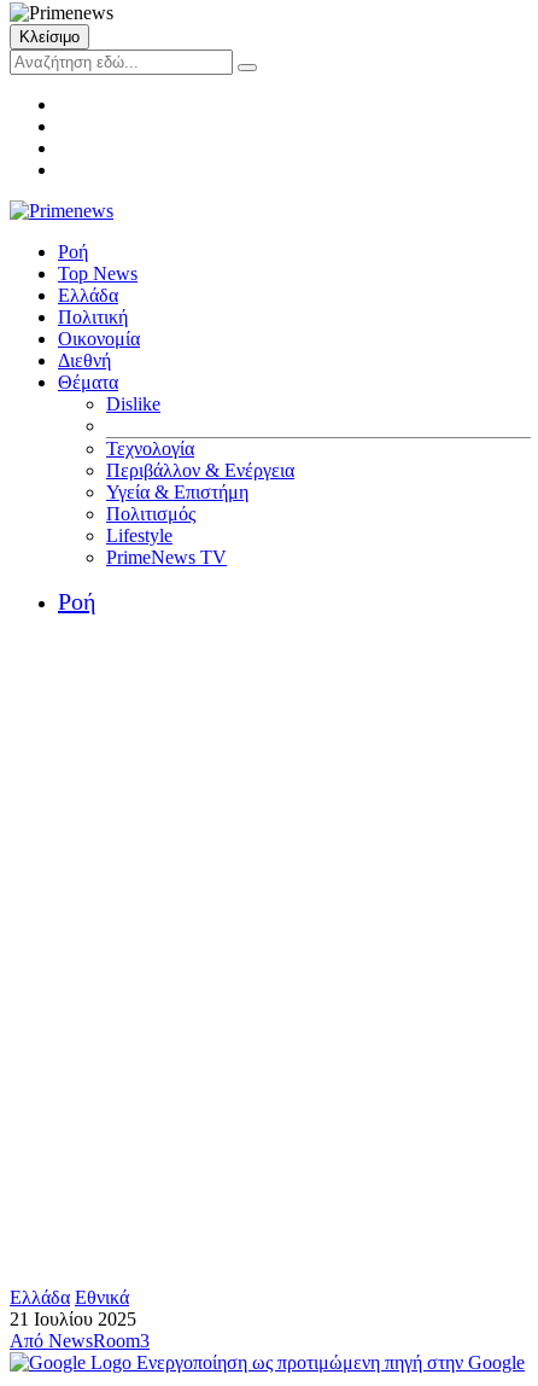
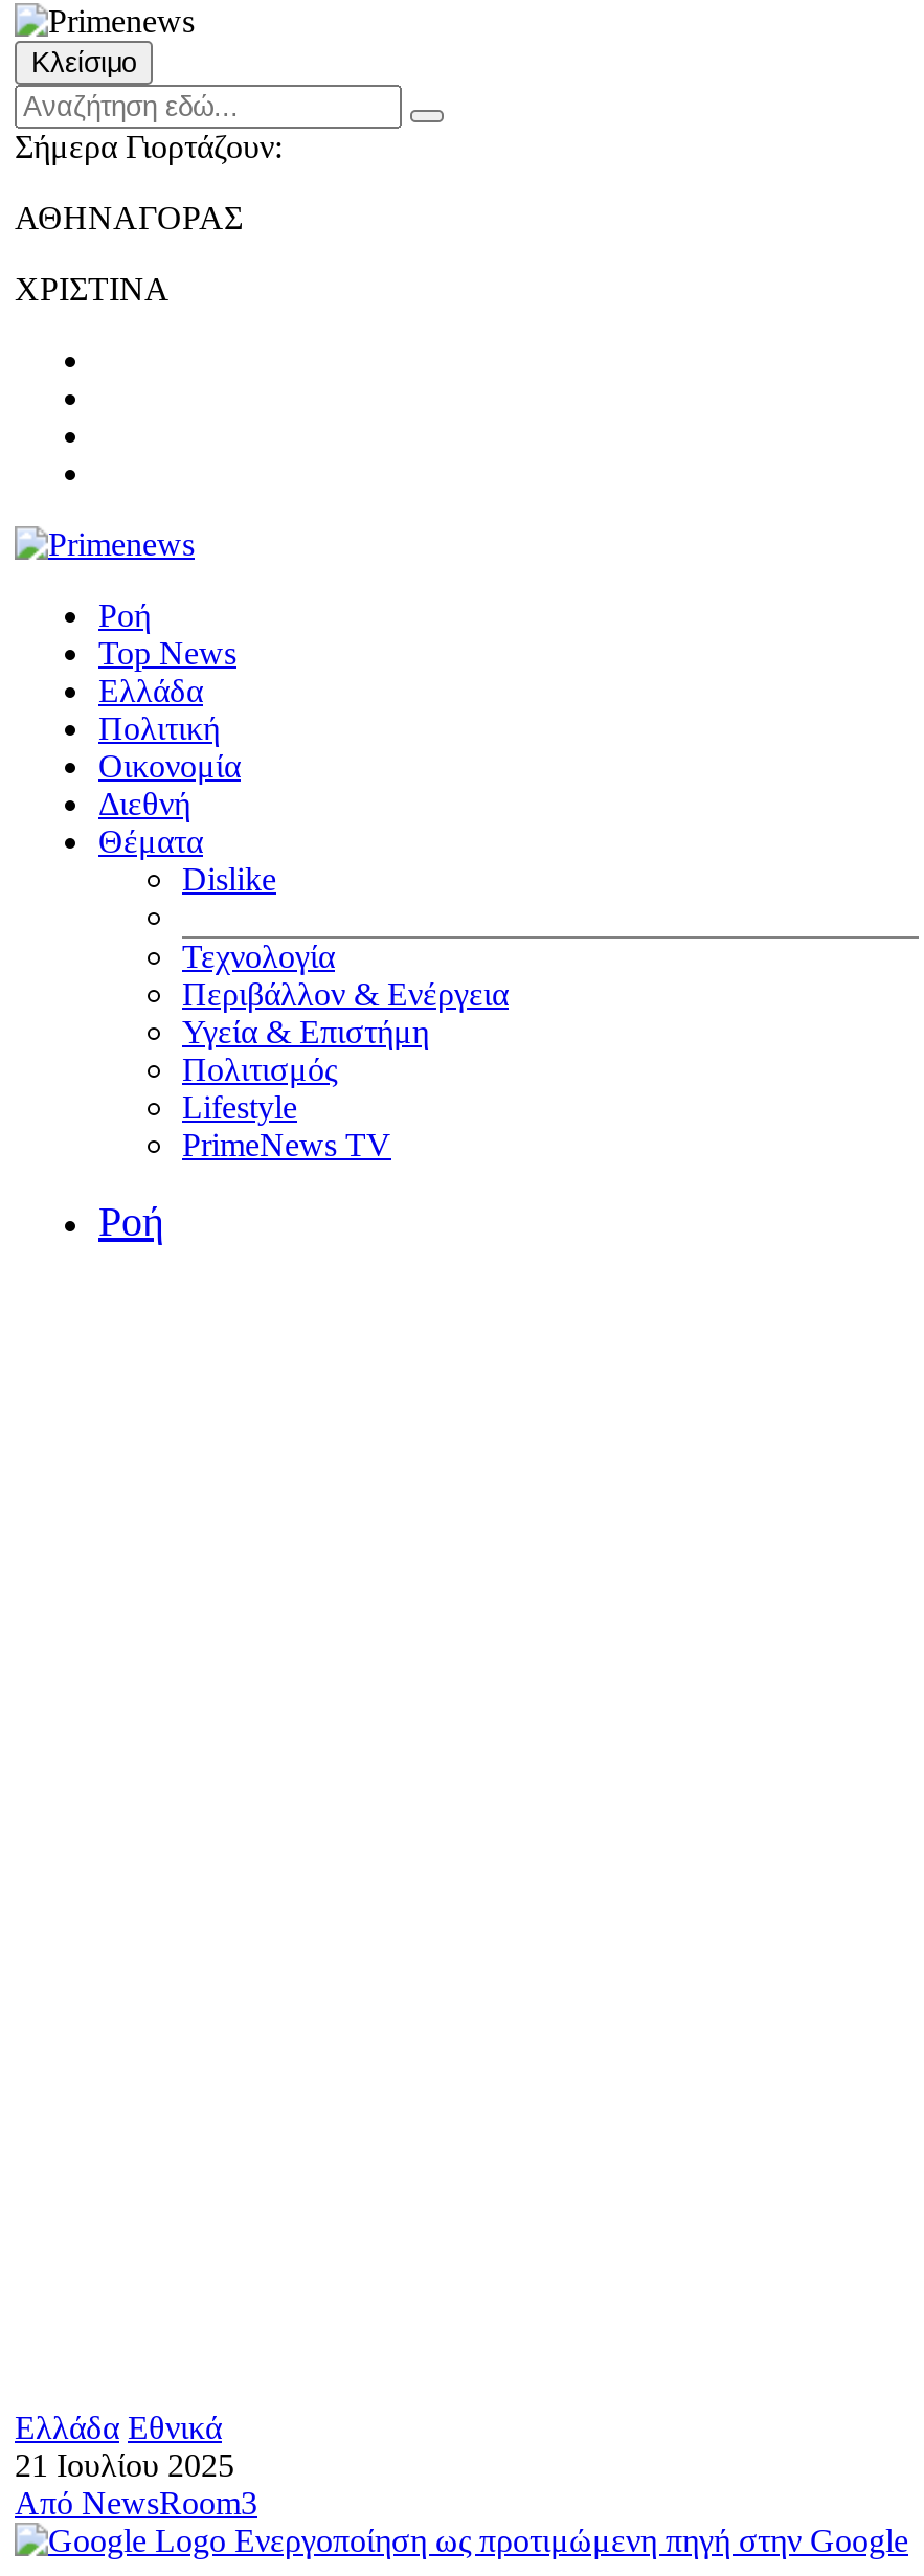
none -> [15,129,283,307] Σήμερα Γιορτάζουν: | ΑΘΗΝΑΓΟΡΑΣ | ΧΡΙΣΤΙΝΑ

